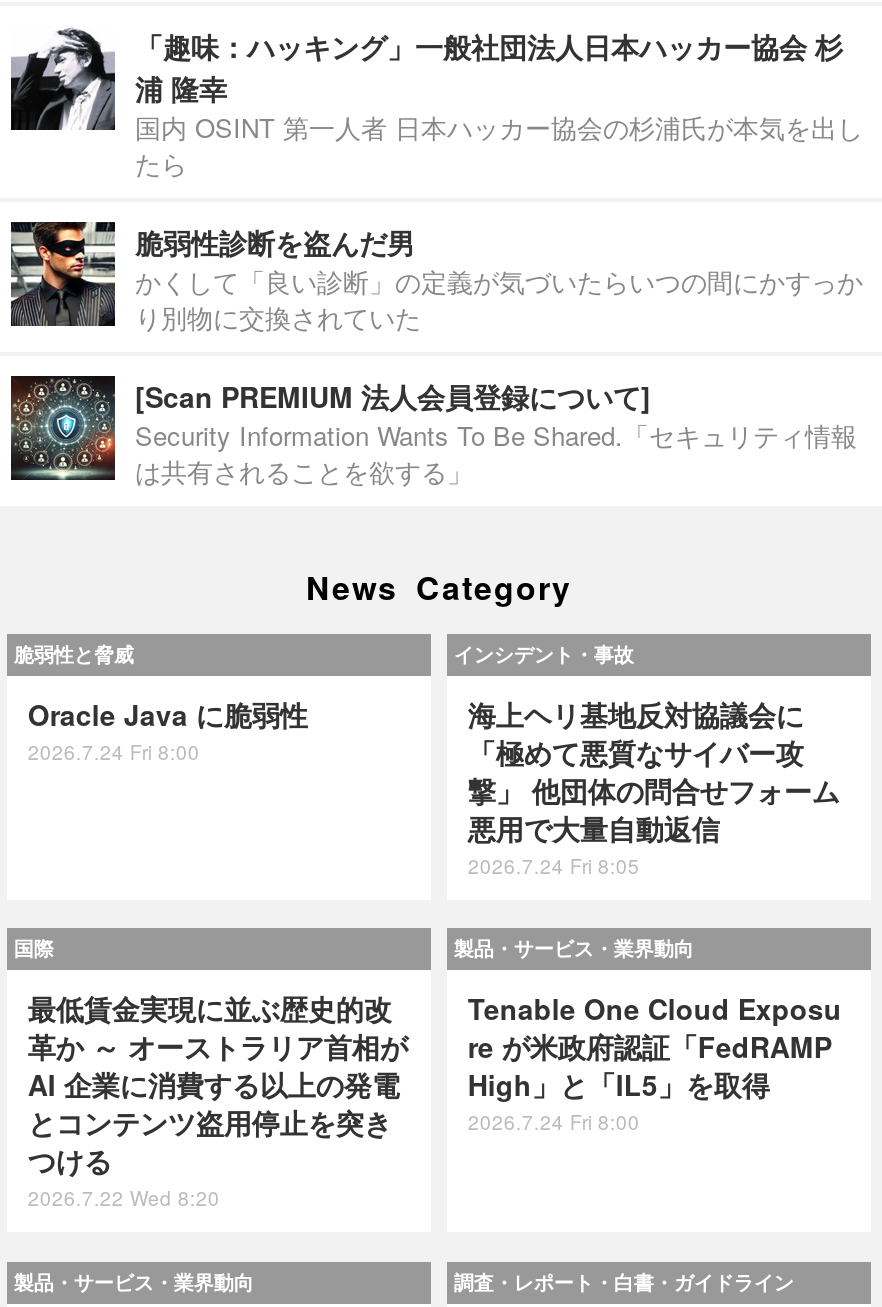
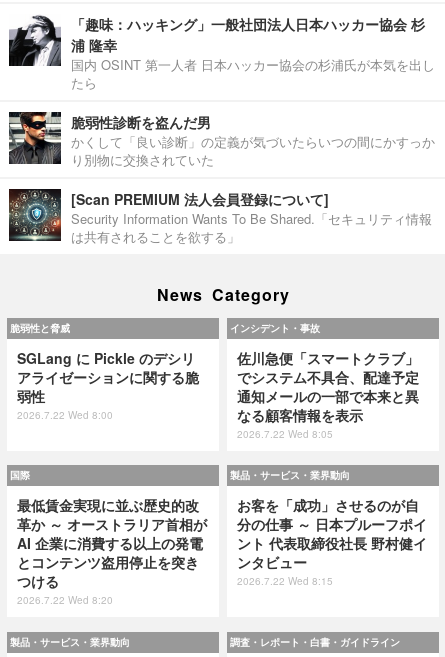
[28,694,308,766] Oracle Java に脆弱性 | 2026.7.24 Fri 8:00 -> [17,348,199,422] SGLang に Pickle のデシリ | アライゼーションに関する脆 | 弱性 | 2026.7.22 Wed 8:00
[468,694,840,880] 海上ヘリ基地反対協議会に | 「極めて悪質なサイバー攻 | 撃」 他団体の問合せフォーム | 悪用で大量自動返信 | 2026.7.24 Fri 8:05 -> [237,348,419,441] 佐川急便「スマートクラブ」 | でシステム不具合、配達予定 | 通知メールの一部で本来と異 | なる顧客情報を表示 | 2026.7.22 Wed 8:05
[468,988,842,1136] Tenable One Cloud Exposu | re が米政府認証「FedRAMP | High」と「IL5」を取得 | 2026.7.24 Fri 8:00 -> [237,495,427,588] お客を「成功」させるのが自 | 分の仕事 ～ 日本プルーフポイ | ント 代表取締役社長 野村健イ | ンタビュー | 2026.7.22 Wed 8:15

